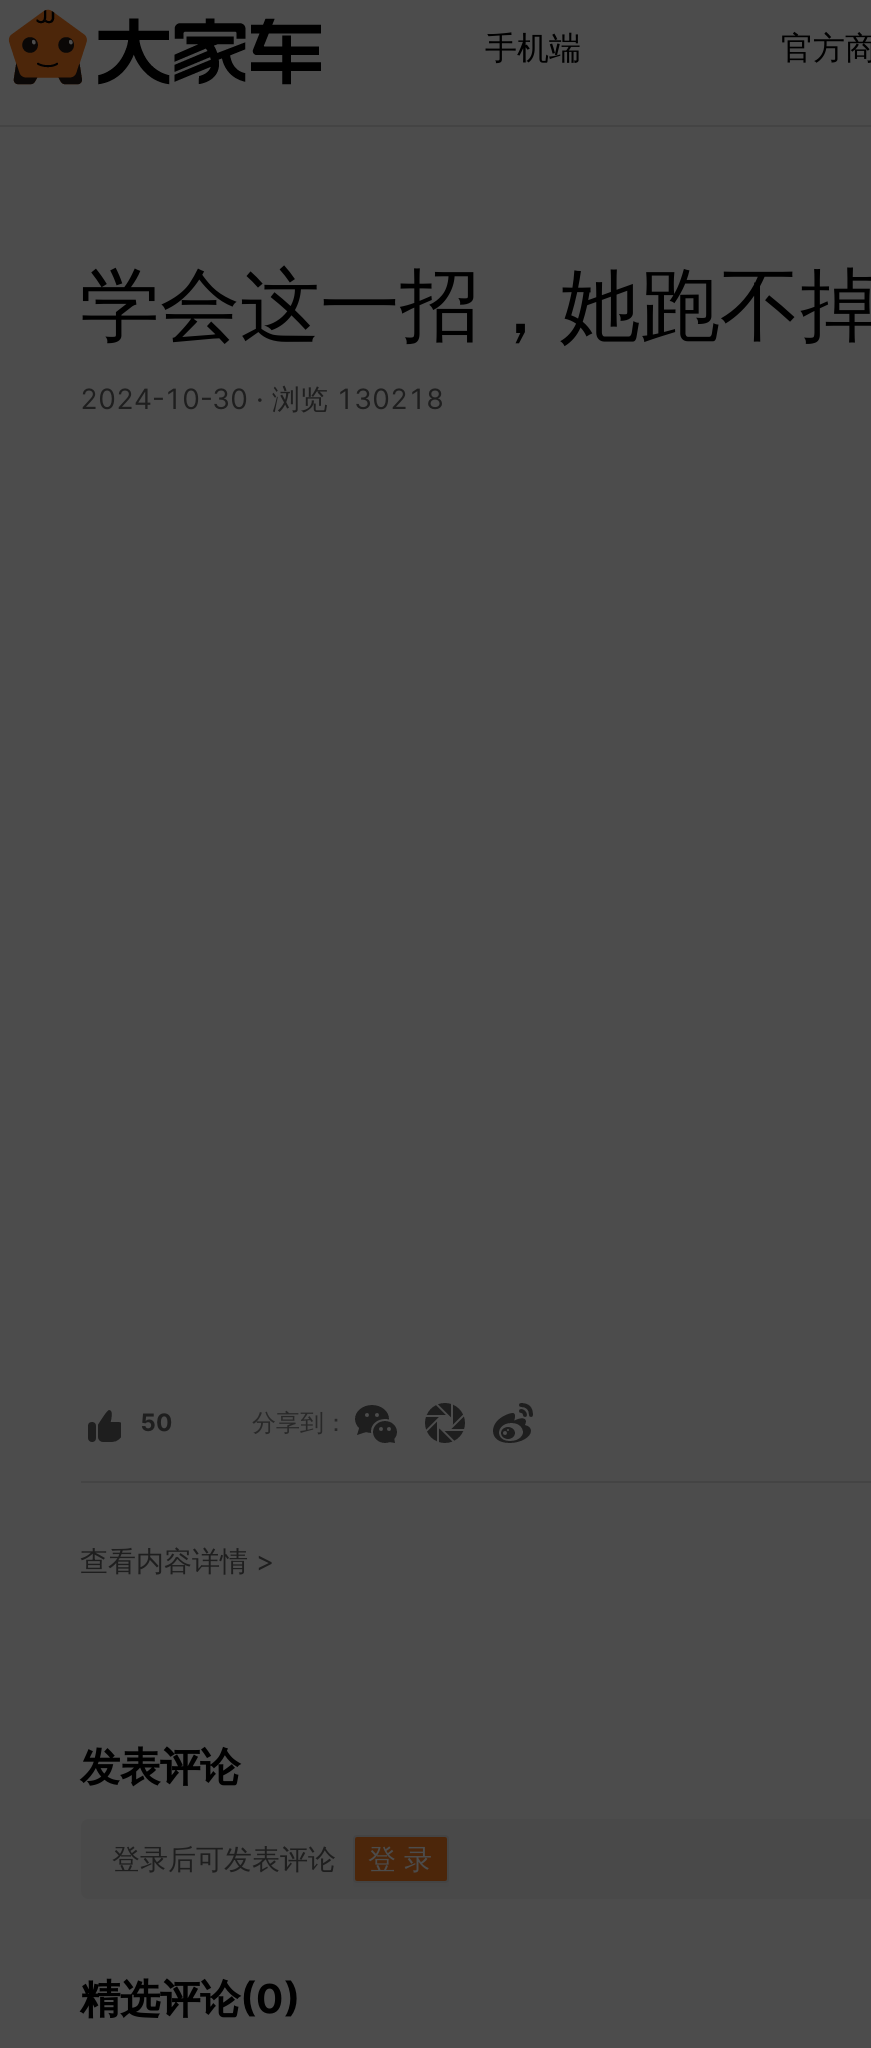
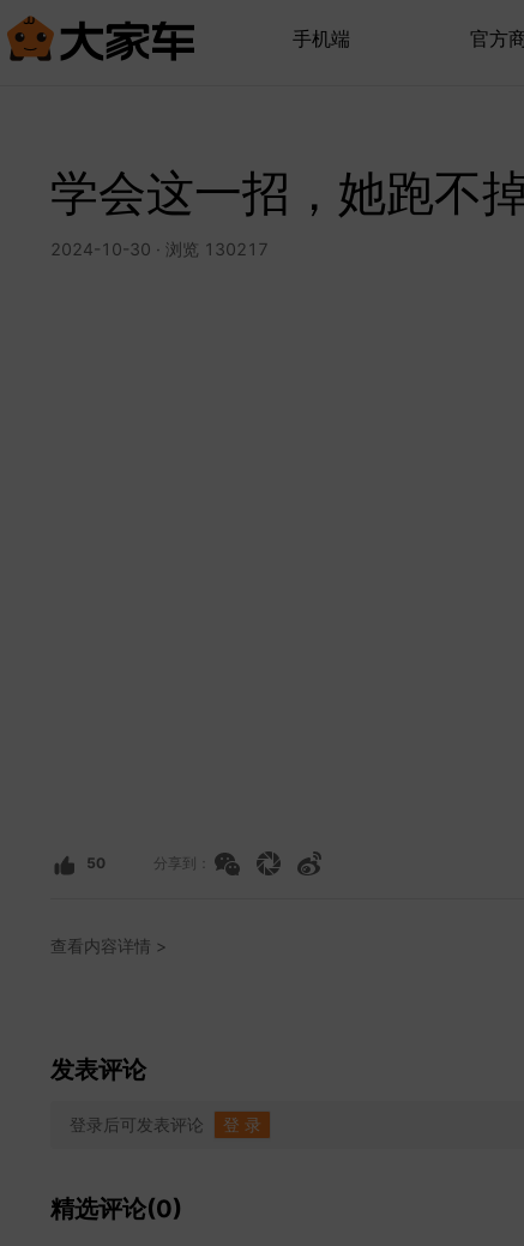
[80,381,444,415] 2024-10-30 · 浏览 130218 -> [50,239,268,259] 2024-10-30 · 浏览 130217

